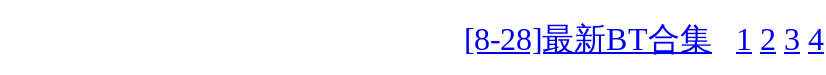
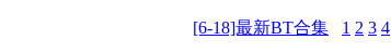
[464,22,824,56] [8-28]最新BT合集 1 2 3 4 -> [193,18,390,37] [6-18]最新BT合集 1 2 3 4

